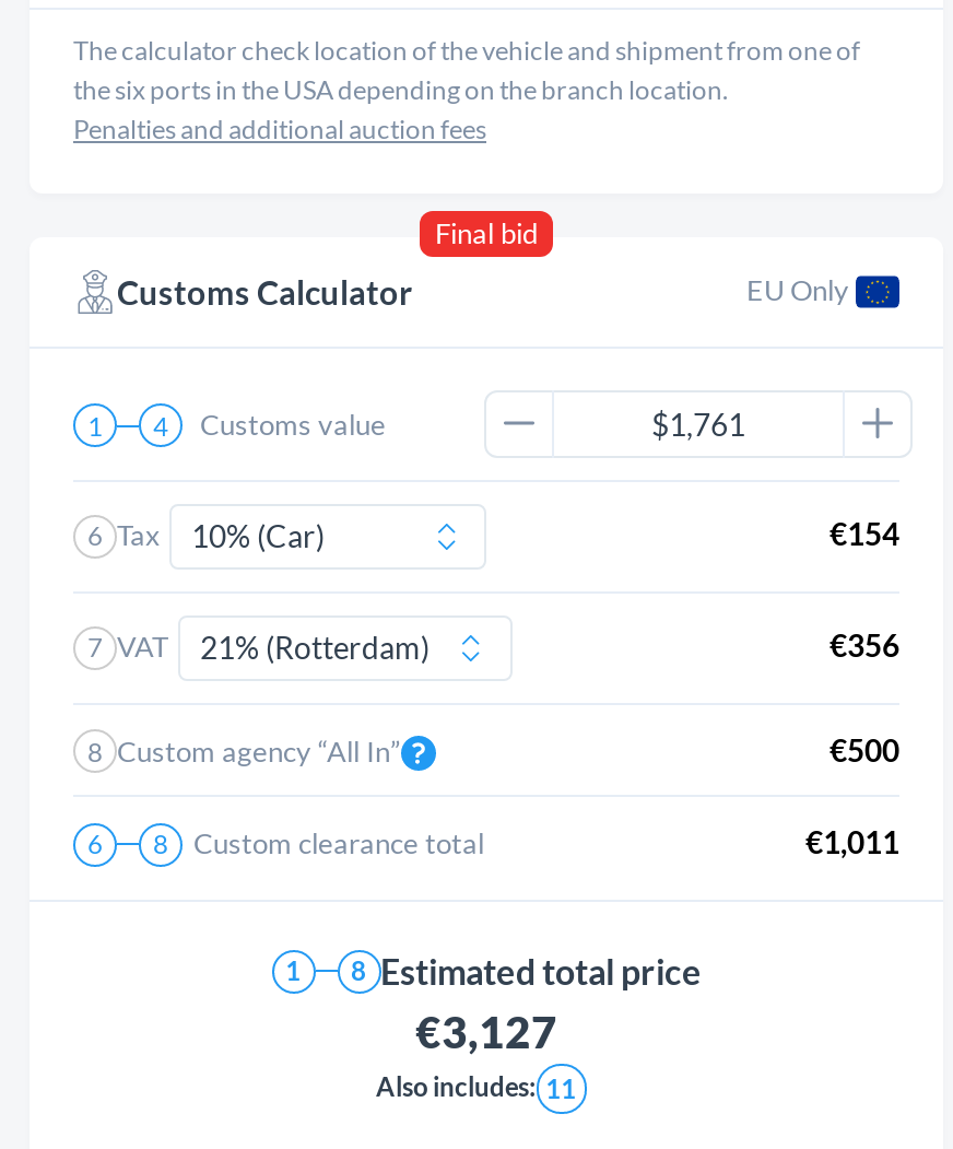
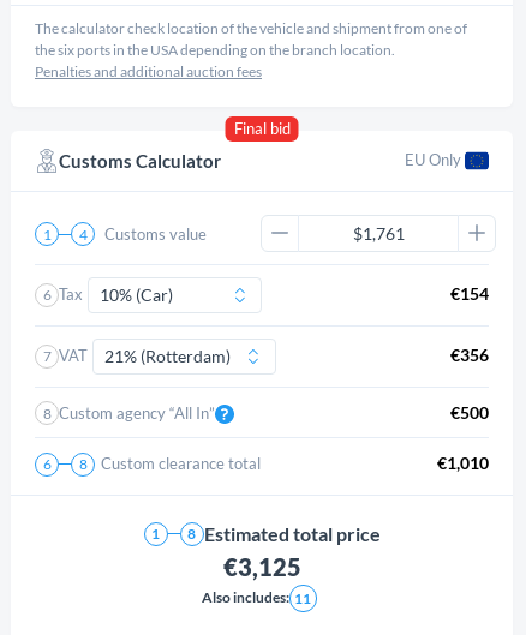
[805,823,899,861] €1,011 -> [437,453,489,473] €1,010
[415,1004,557,1056] €3,127 -> [223,552,301,581] €3,125

